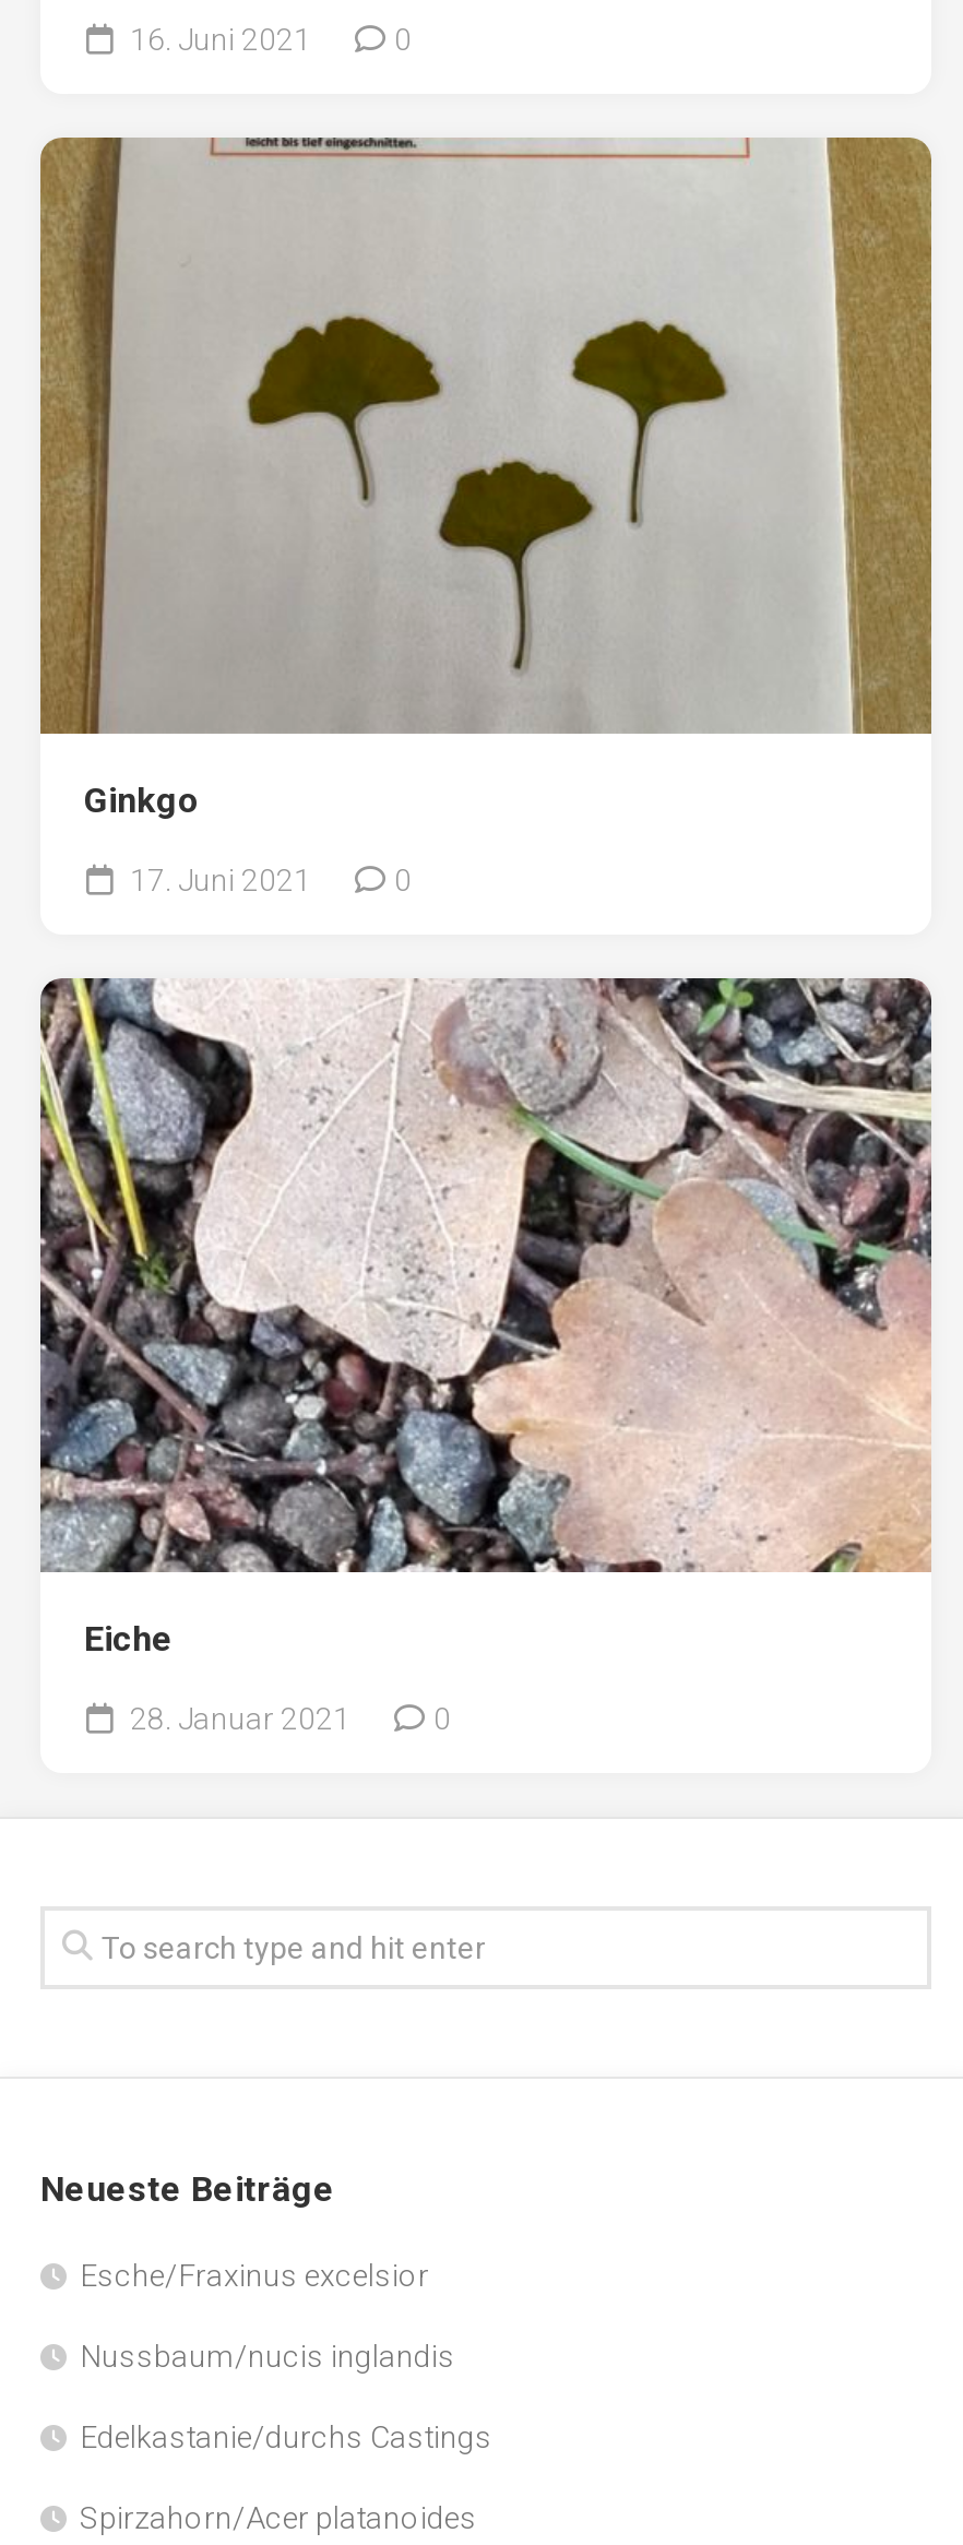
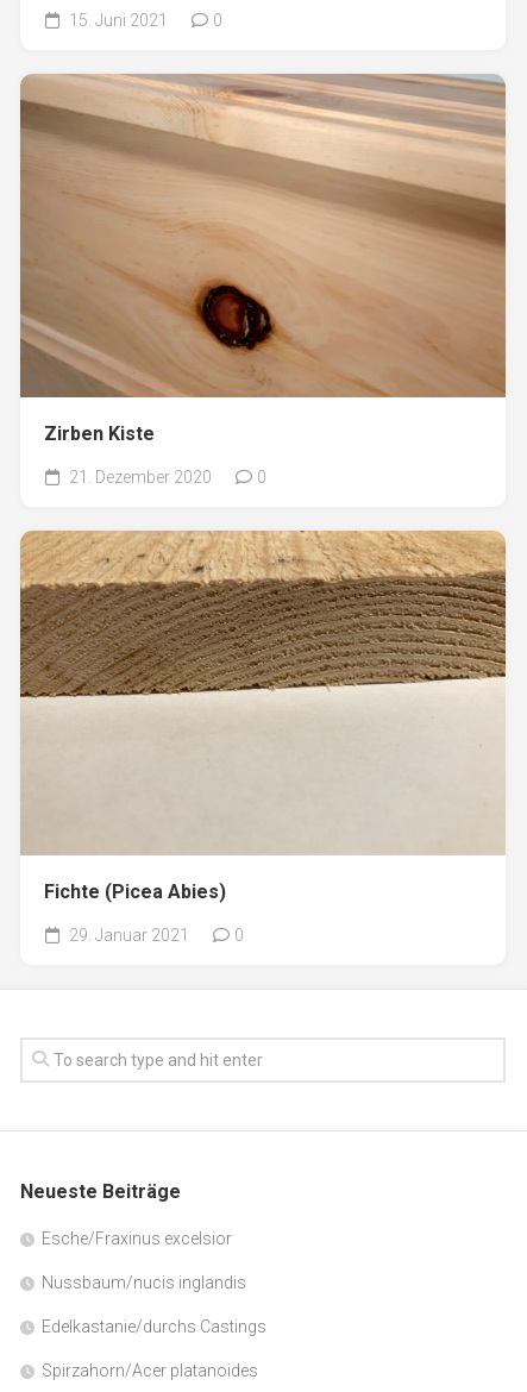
[123,22,311,57] 16. Juni 2021 -> [65,11,168,30] 15. Juni 2021
[40,138,931,820] [image] | Ginkgo -> [20,74,506,446] [image] | Zirben Kiste
[123,861,311,896] 17. Juni 2021 -> [65,468,212,487] 21. Dezember 2020
[38,976,934,1659] [image] | Eiche -> [19,529,507,903] [image] | Fichte (Picea Abies)
[123,1700,350,1735] 28. Januar 2021 -> [65,925,189,944] 29. Januar 2021

